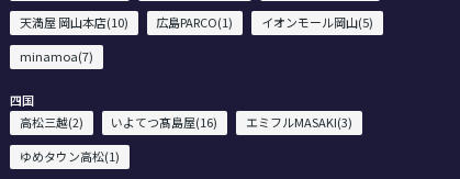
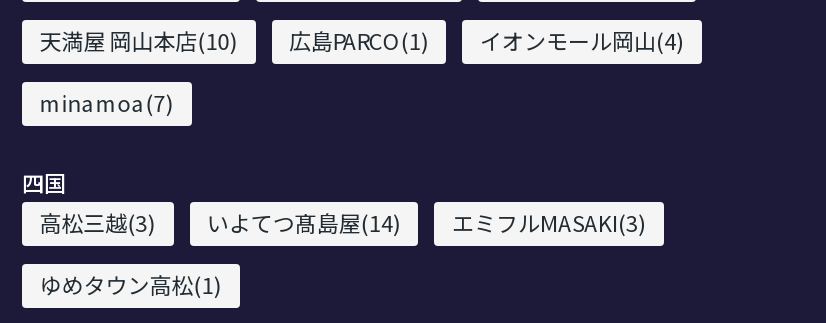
[261,13,373,31] イオンモール岡山(5) -> [480,24,684,56] イオンモール岡山(4)
[20,113,83,130] 高松三越(2) -> [40,205,156,237] 高松三越(3)
[111,113,218,130] いよてつ髙島屋(16) -> [207,205,401,237] いよてつ髙島屋(14)

